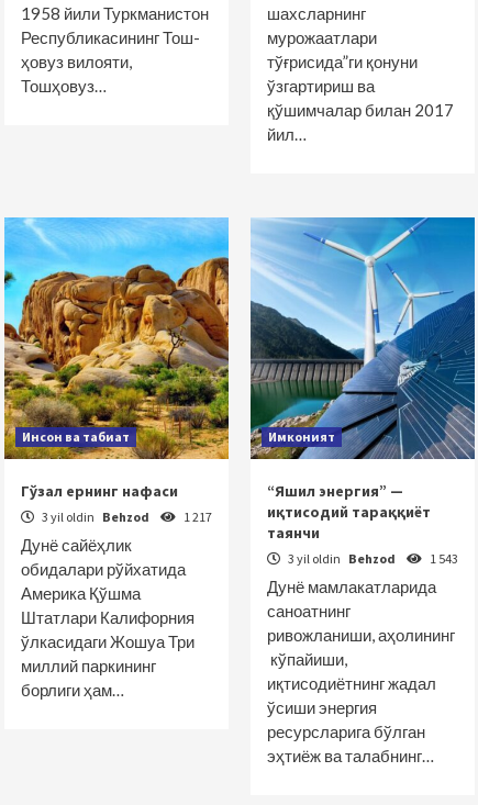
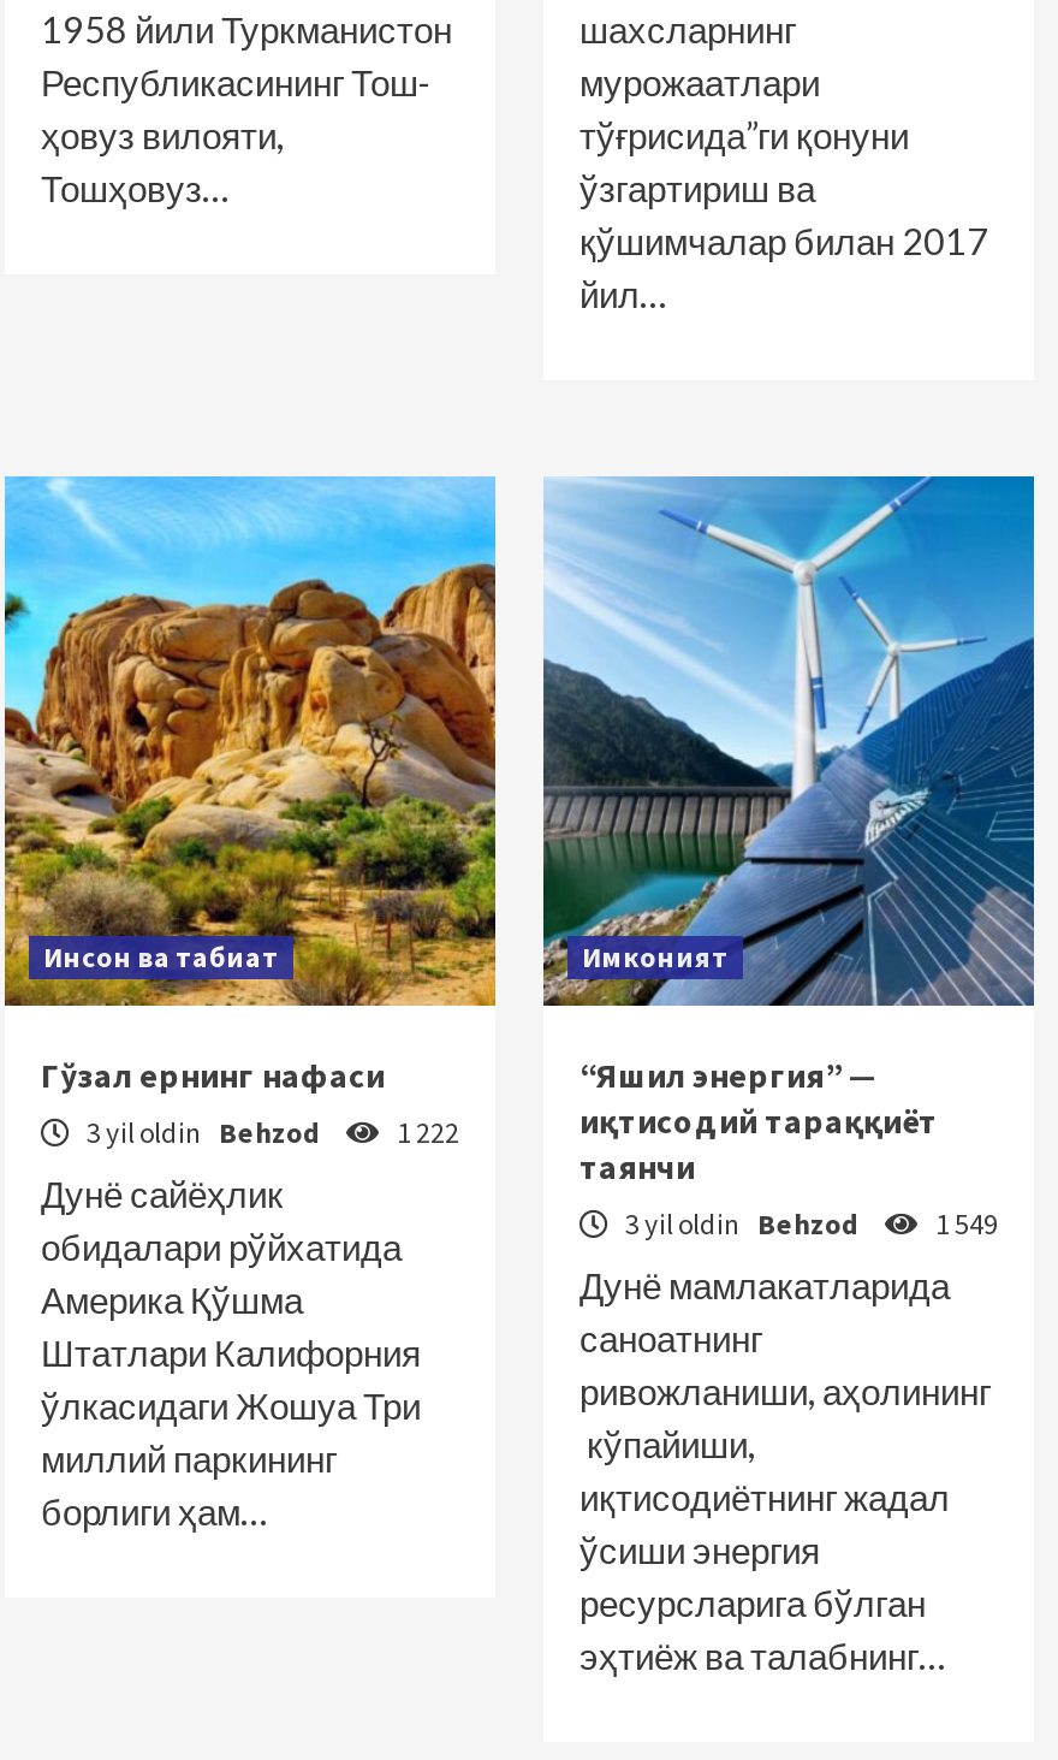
[40,508,212,525] 3 yil oldin Behzod 1 217 -> [82,1114,459,1150] 3 yil oldin Behzod 1 222
[286,550,458,567] 3 yil oldin Behzod 1 543 -> [620,1205,998,1242] 3 yil oldin Behzod 1 549

